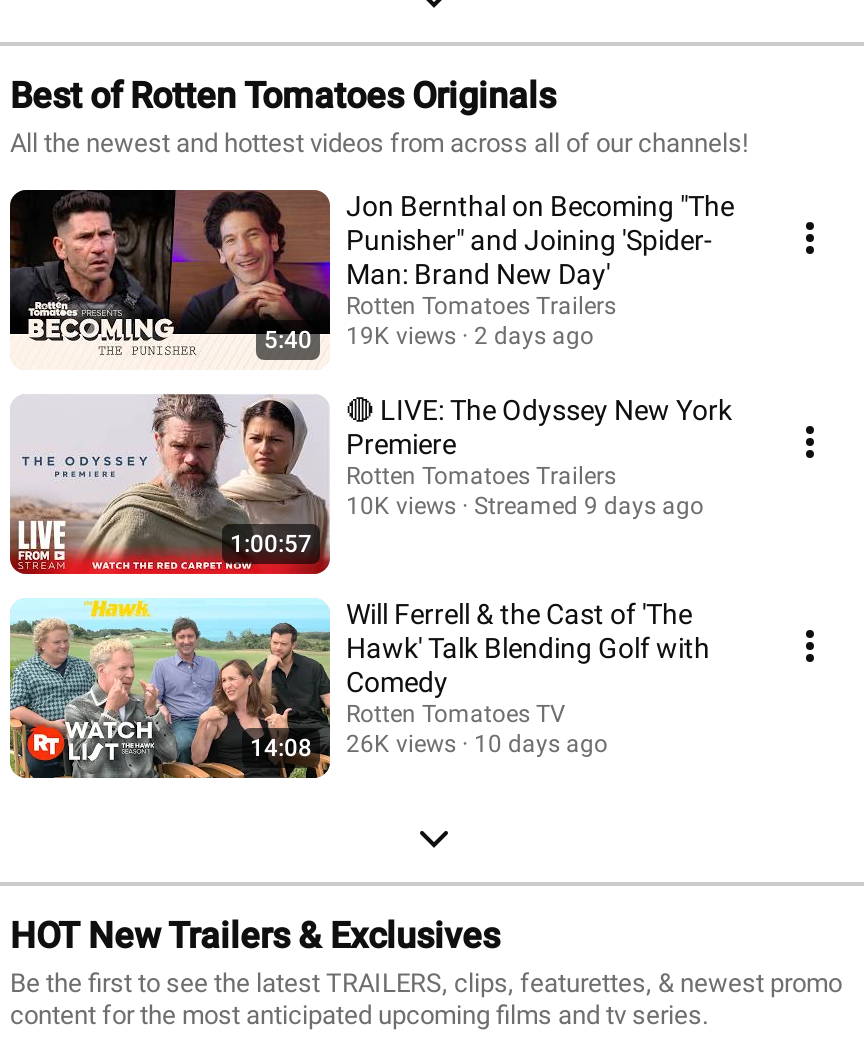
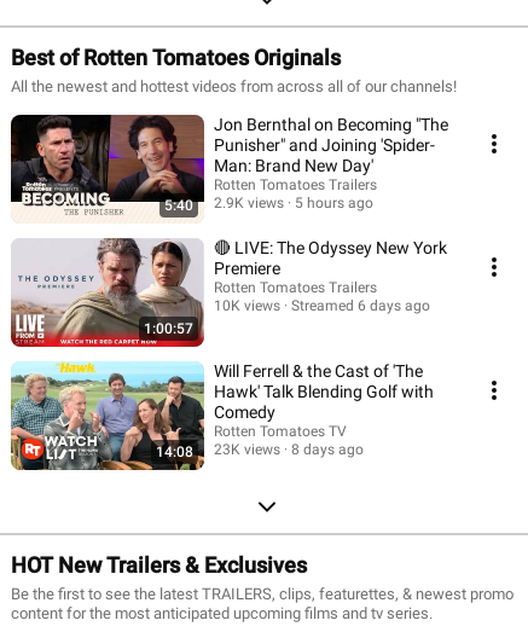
[346,321,456,349] 19K views -> [214,194,284,211] 2.9K views
[474,321,594,349] 2 days ago -> [295,194,373,211] 5 hours ago
[474,491,704,519] Streamed 9 days ago -> [291,297,430,314] Streamed 6 days ago
[346,729,456,757] 26K views -> [214,440,280,457] 23K views
[474,729,608,757] 10 days ago -> [291,440,364,457] 8 days ago

